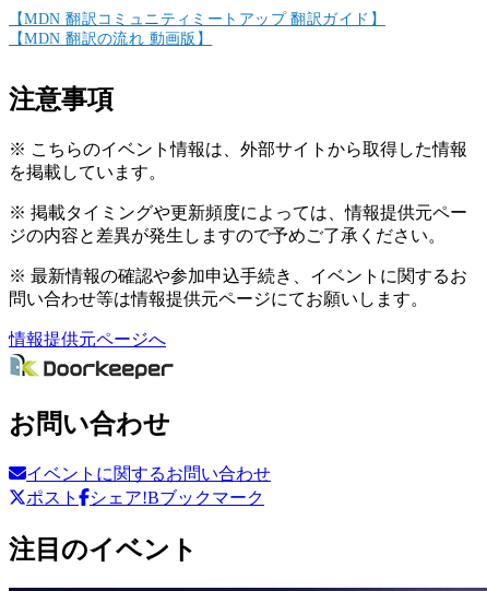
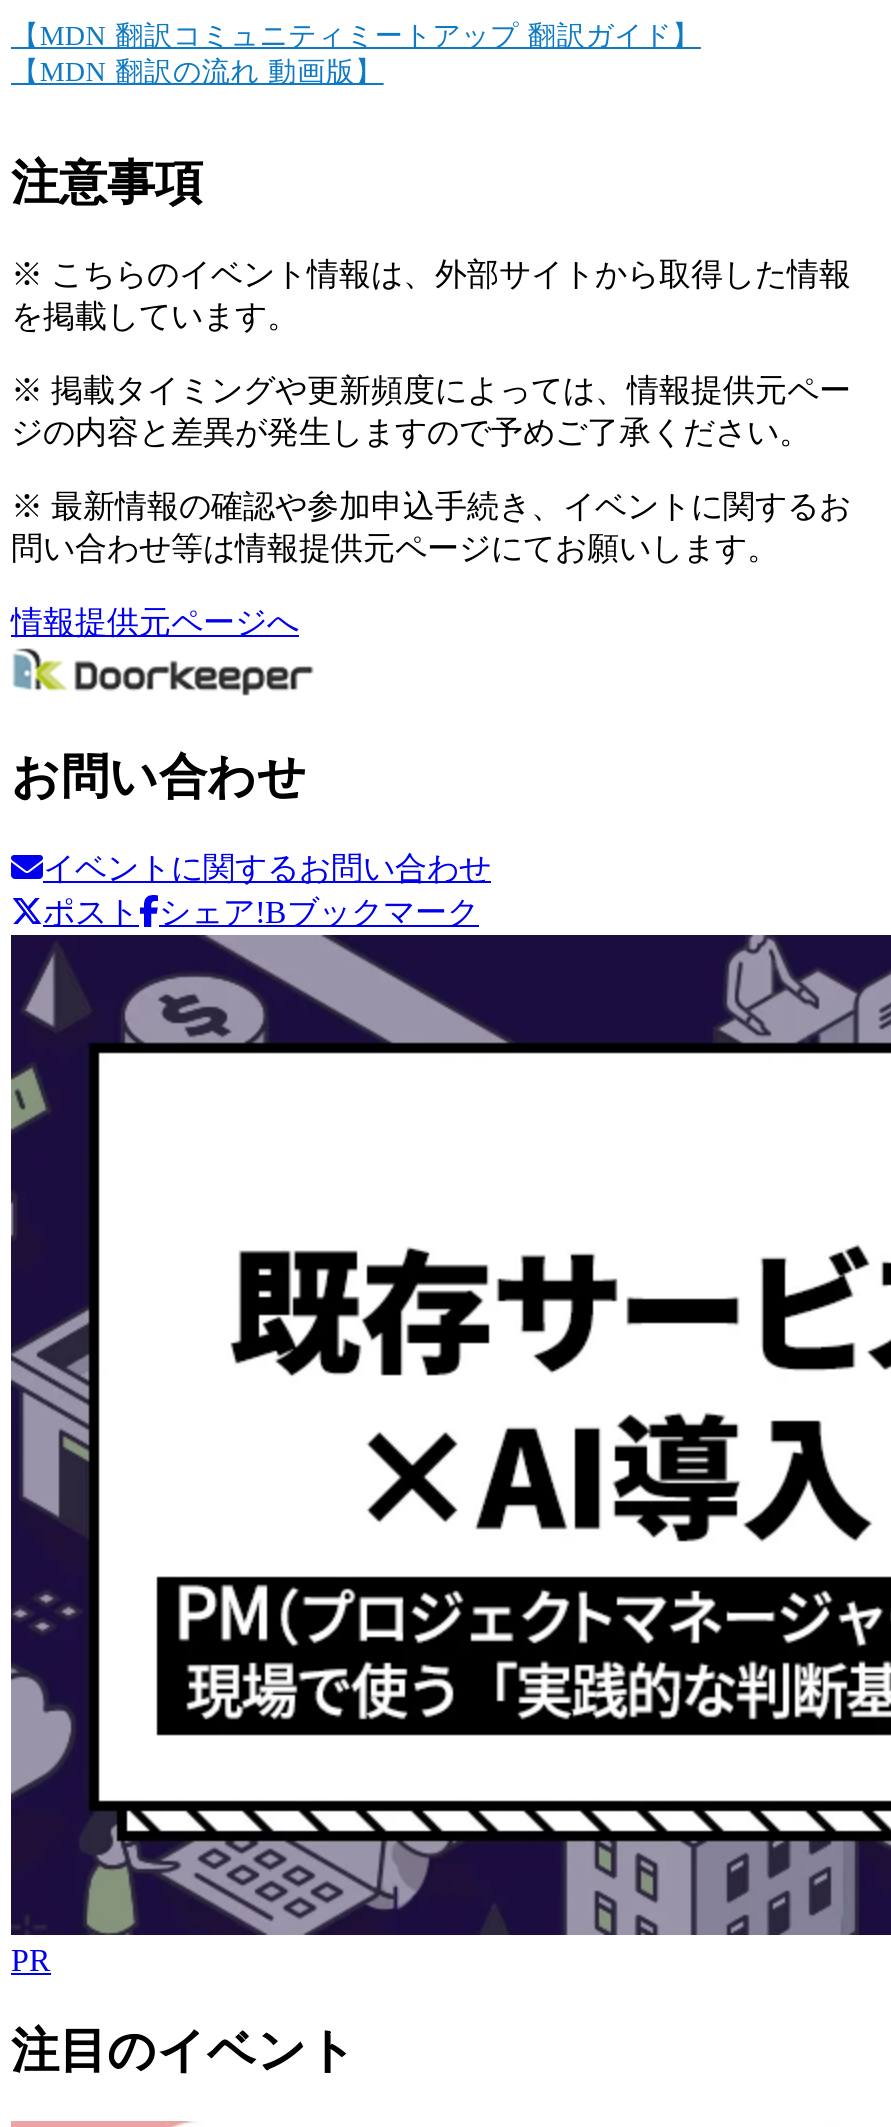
none -> [9,933,885,1976] [image] | PR

